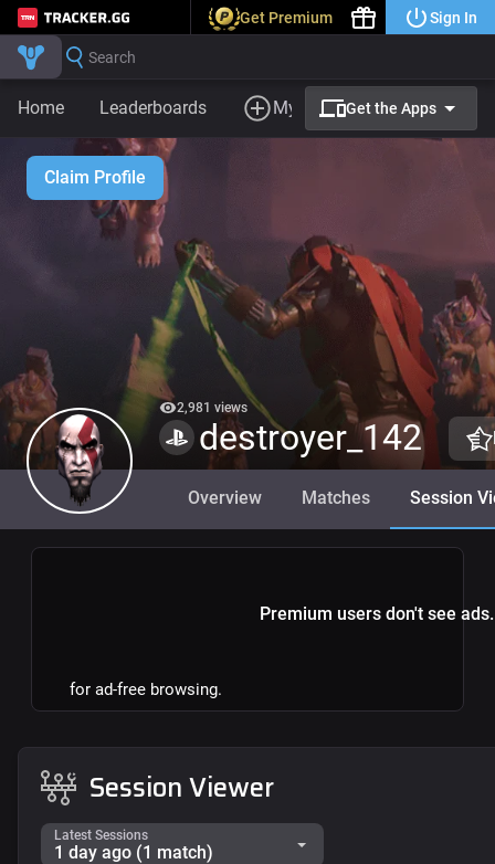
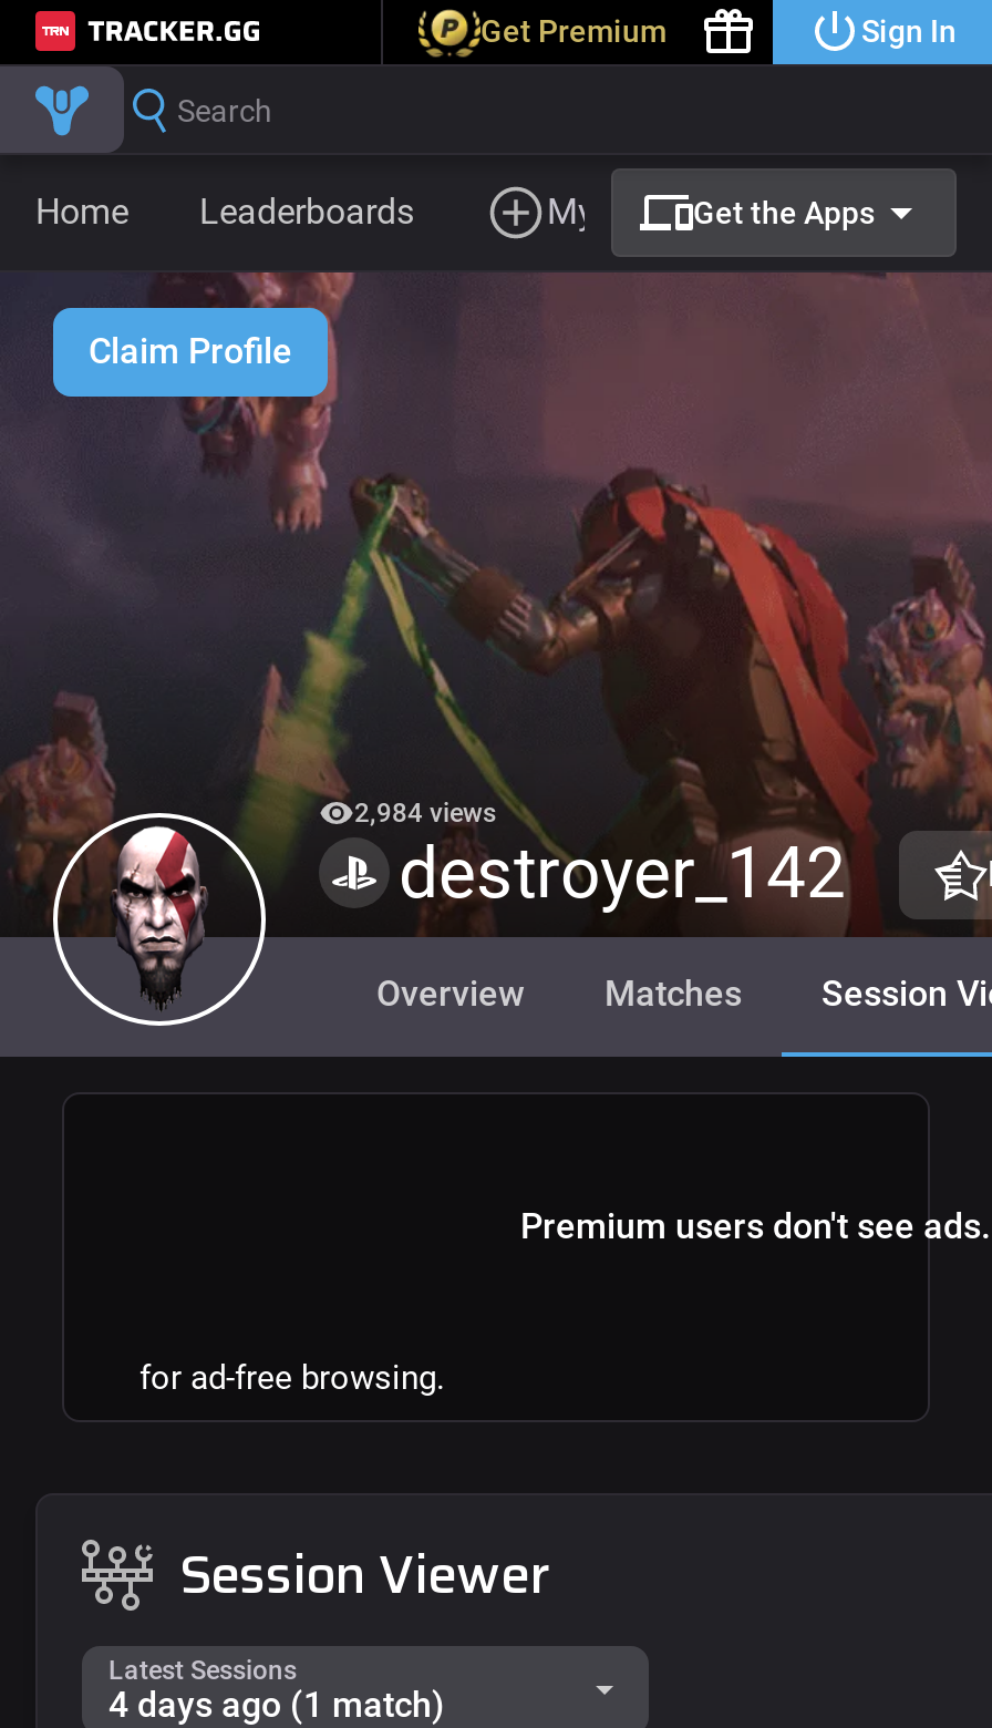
[177,400,247,415] 2,981 views -> [354,798,496,829] 2,984 views
[54,841,213,862] 1 day ago (1 match) -> [108,1683,445,1725] 4 days ago (1 match)

